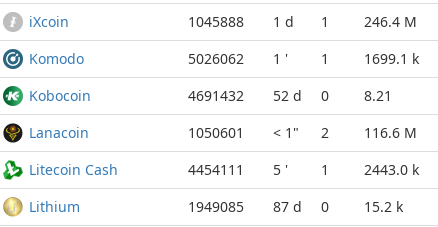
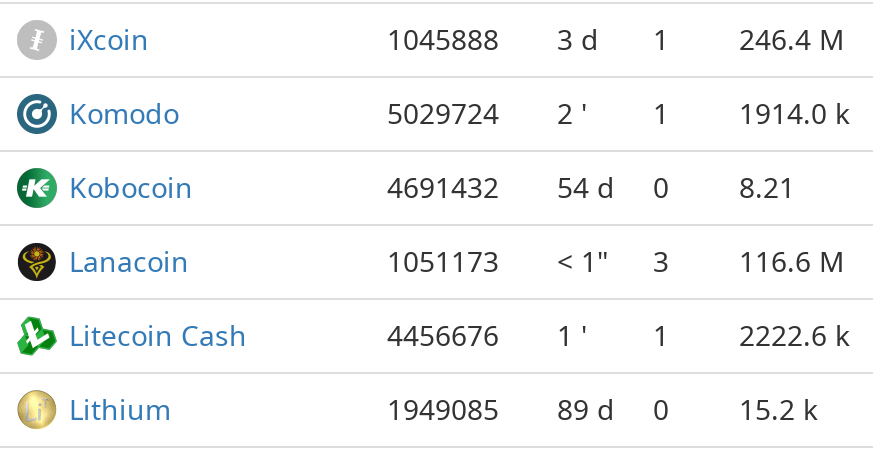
[188,12,417,31] 1045888 1 d 1 246.4 M -> [387,21,845,59] 1045888 3 d 1 246.4 M
[188,49,244,68] 5026062 -> [387,95,499,133] 5029724
[273,49,288,68] 1 ' -> [557,95,587,133] 2 '
[364,49,419,68] 1699.1 k -> [739,95,849,133] 1914.0 k
[188,86,392,105] 4691432 52 d 0 8.21 -> [387,169,795,207] 4691432 54 d 0 8.21
[188,123,244,142] 1050601 -> [387,243,499,281] 1051173
[321,123,329,142] 2 -> [653,243,669,281] 3
[188,160,244,179] 4454111 -> [387,317,499,355] 4456676
[273,160,288,179] 5 ' -> [557,317,587,355] 1 '
[364,160,419,179] 2443.0 k -> [739,317,849,355] 2222.6 k
[188,197,403,216] 1949085 87 d 0 15.2 k -> [387,391,817,429] 1949085 89 d 0 15.2 k

